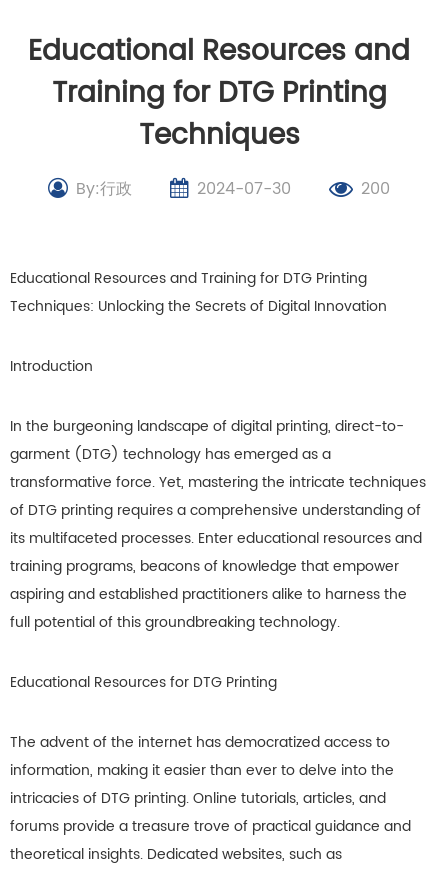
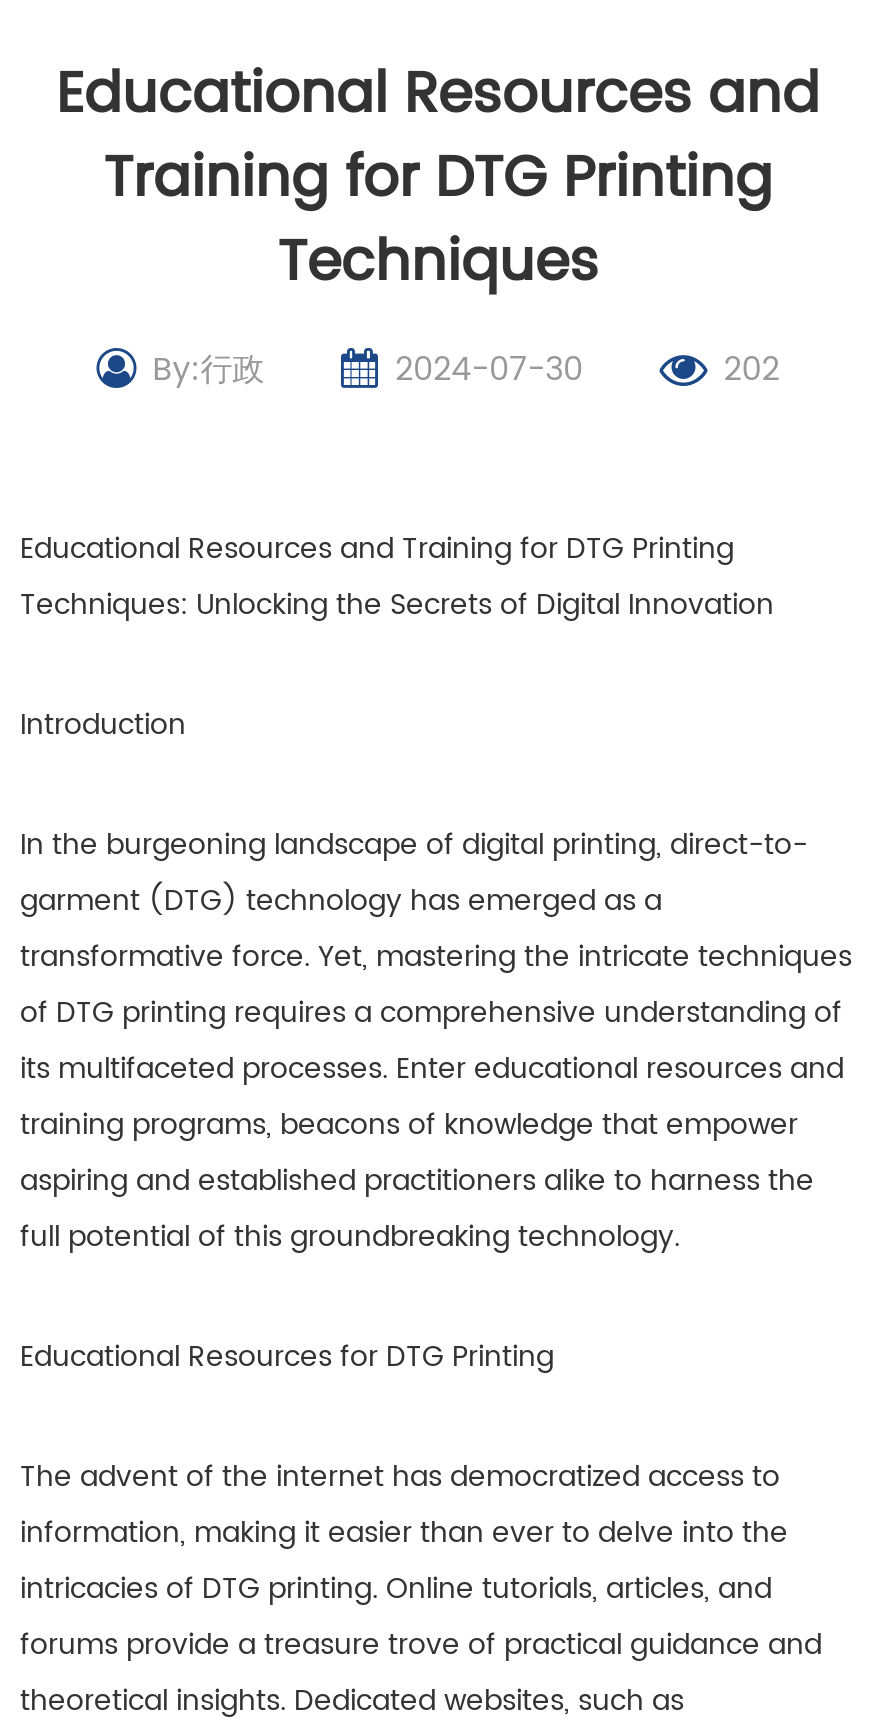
[361,176,390,202] 200 -> [724,344,780,396] 202

